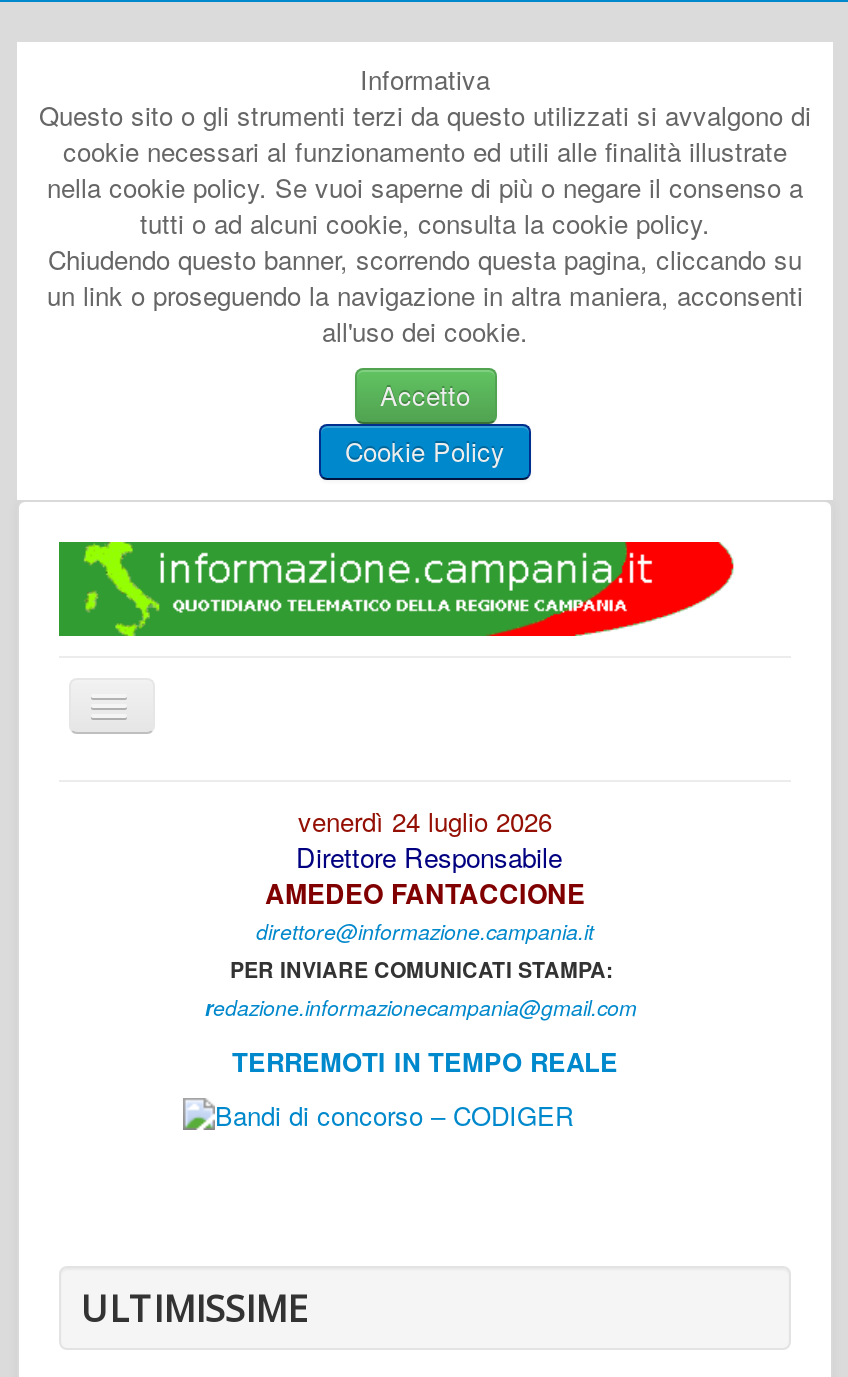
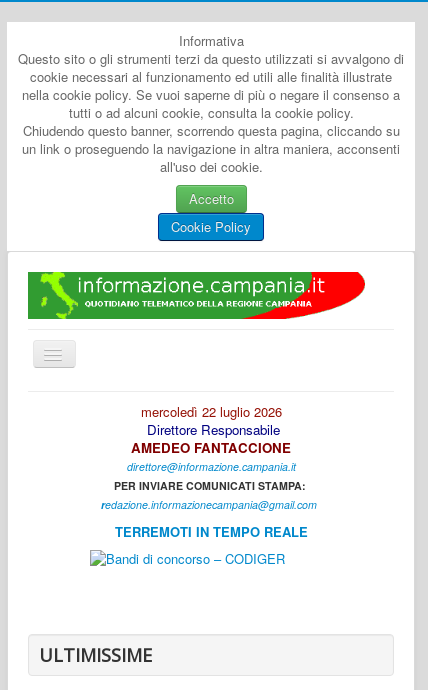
[298,802,552,840] venerdì 24 luglio 2026 -> [140,402,281,421] mercoledì 22 luglio 2026

